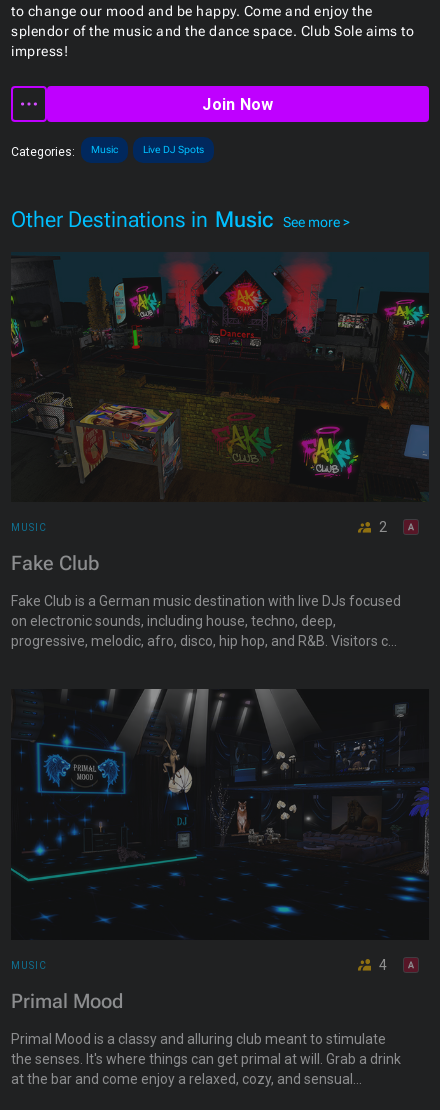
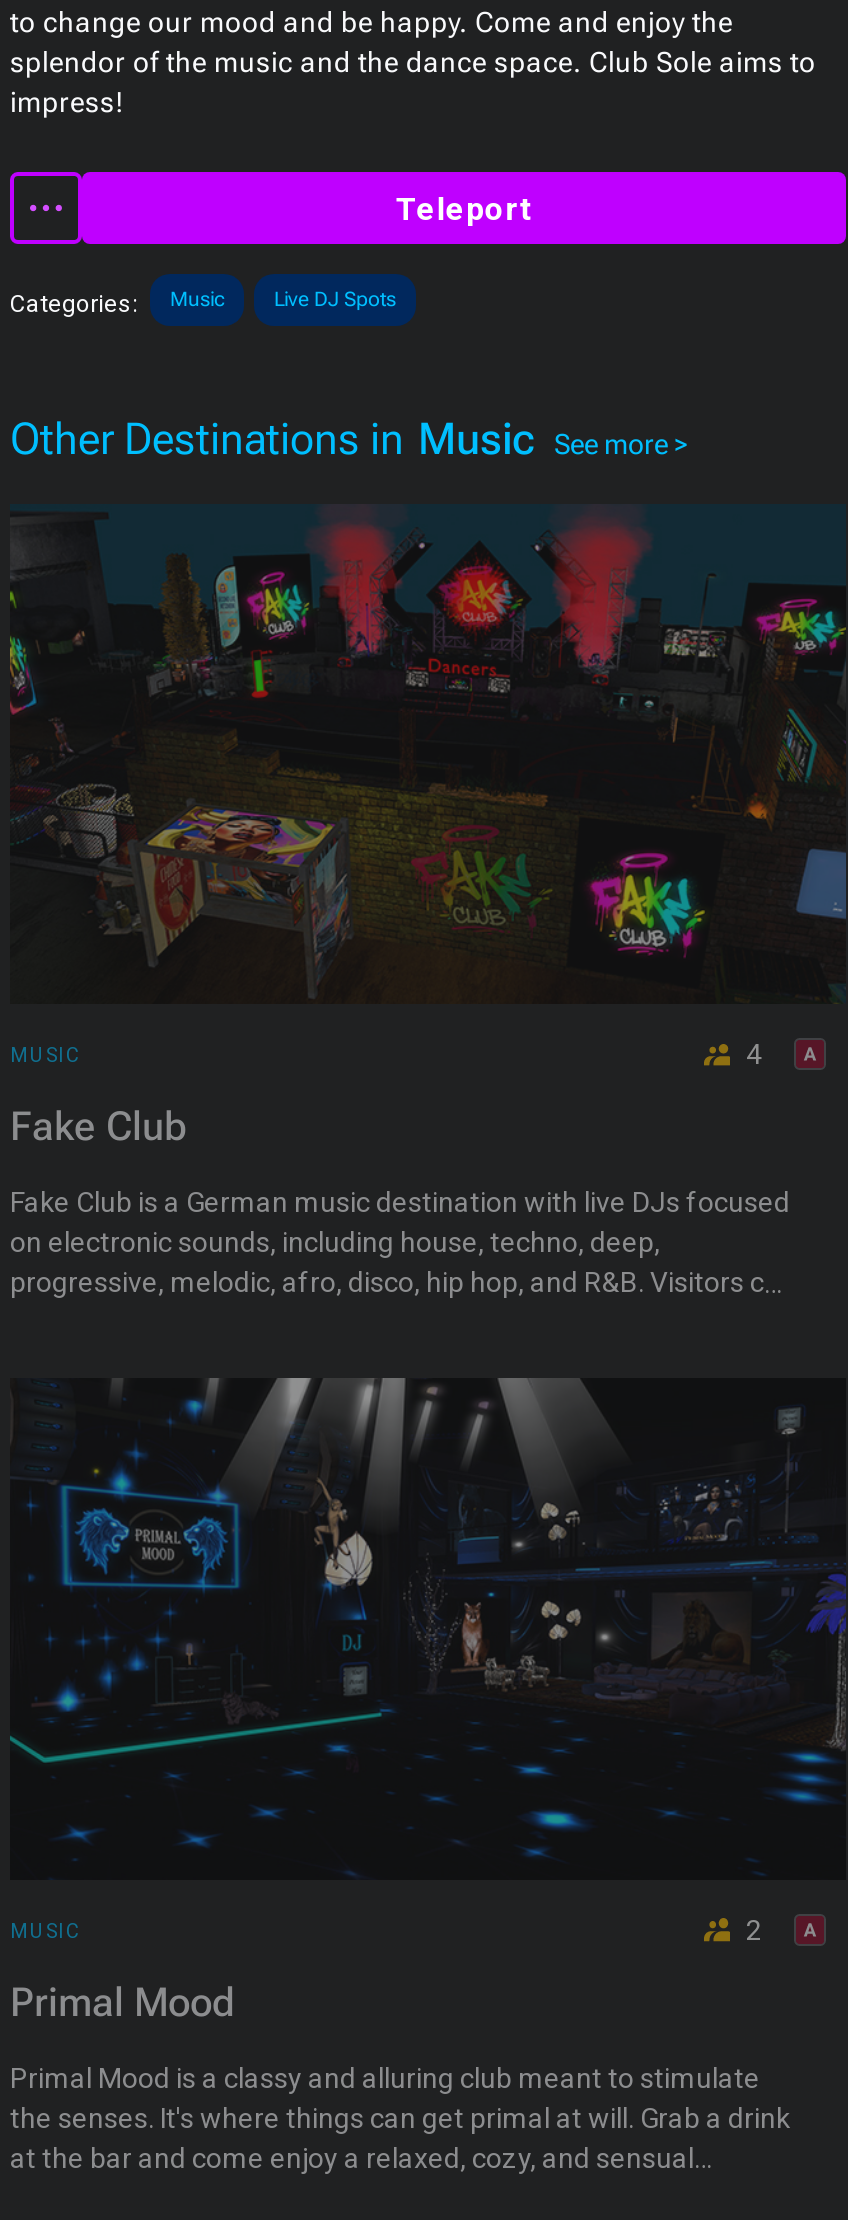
[202,95,274,114] Join Now -> [396,189,532,227] Teleport
[379,519,387,535] 2 -> [746,1039,762,1071] 4
[379,957,387,973] 4 -> [746,1914,762,1946] 2

